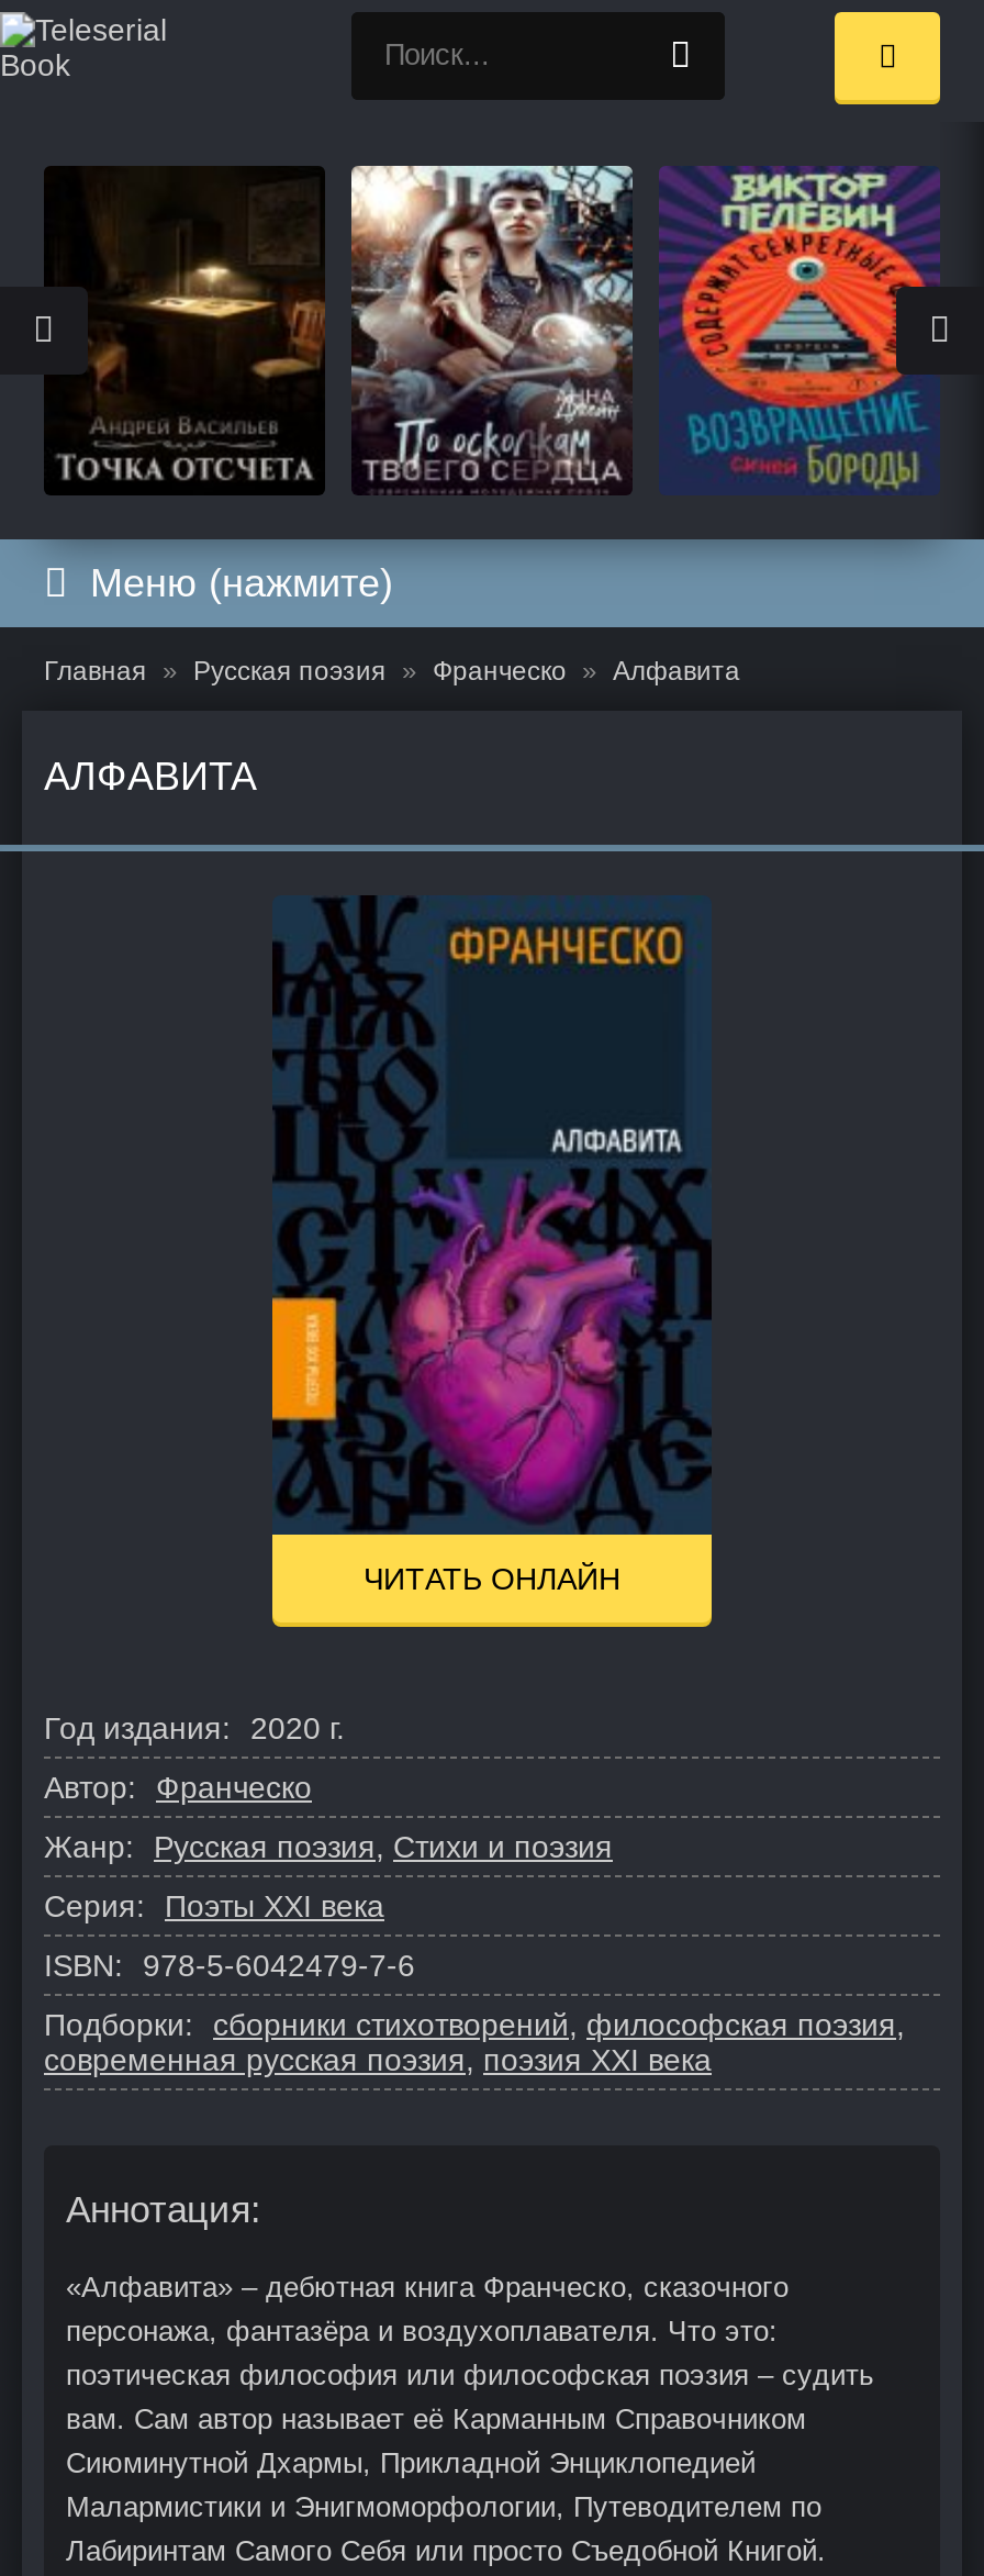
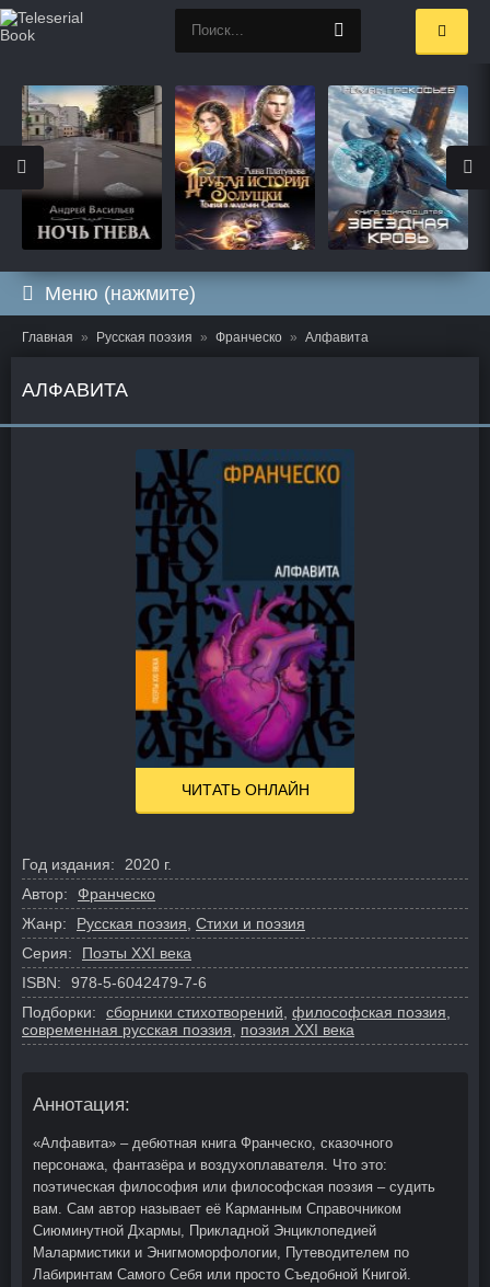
[44,166,325,482] [image] -> [21,84,163,242] [image]
[349,164,633,495] [image] -> [174,85,316,251] [image]
[659,166,940,495] [image] -> [327,84,469,251] [image]

